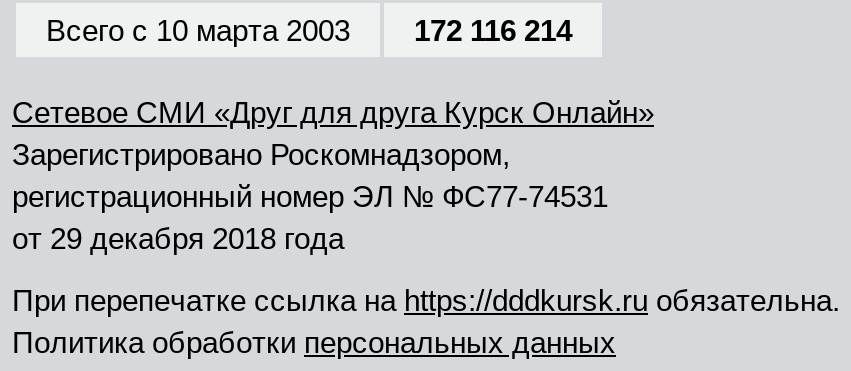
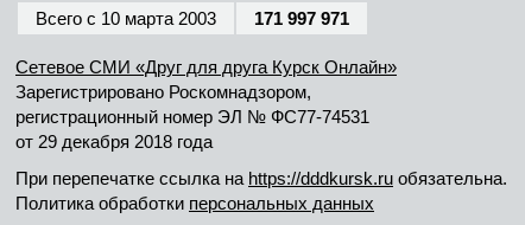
[46,13,572,47] Всего c 10 марта 2003 172 116 214 -> [36,8,349,29] Всего c 10 марта 2003 171 997 971

